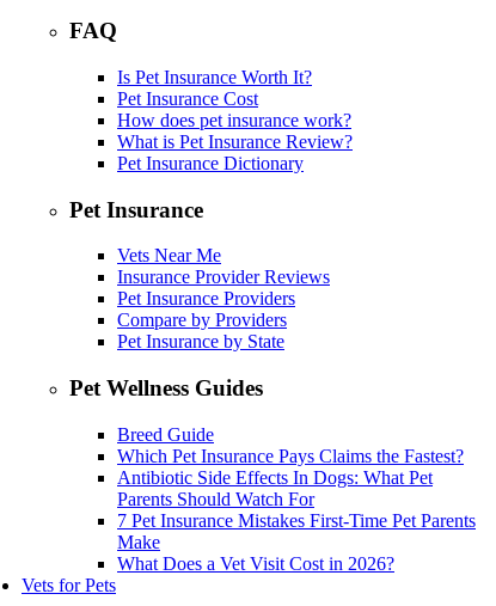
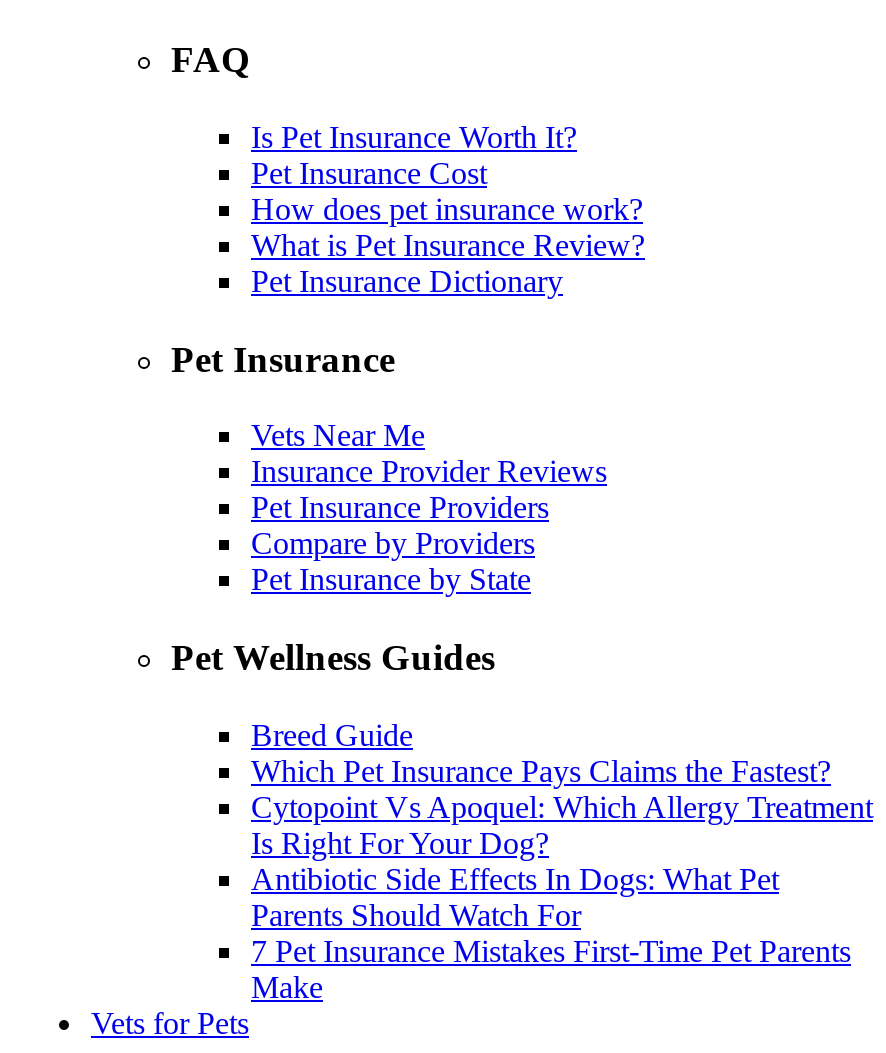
none -> [251,790,873,860] Cytopoint Vs Apoquel: Which Allergy Treatment | Is Right For Your Dog?
moved [117,467,476,552] -> [251,862,851,1004]: Antibiotic Side Effects In Dogs: What Pet | Parents Should Watch For | 7 Pet Insurance Mistakes First-Time Pet Parents | Make
[117,553,394,573] What Does a Vet Visit Cost in 2026? -> none

